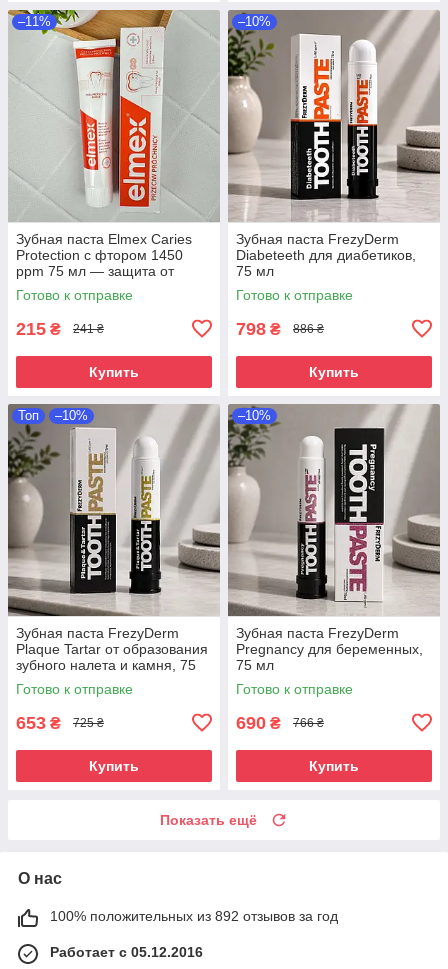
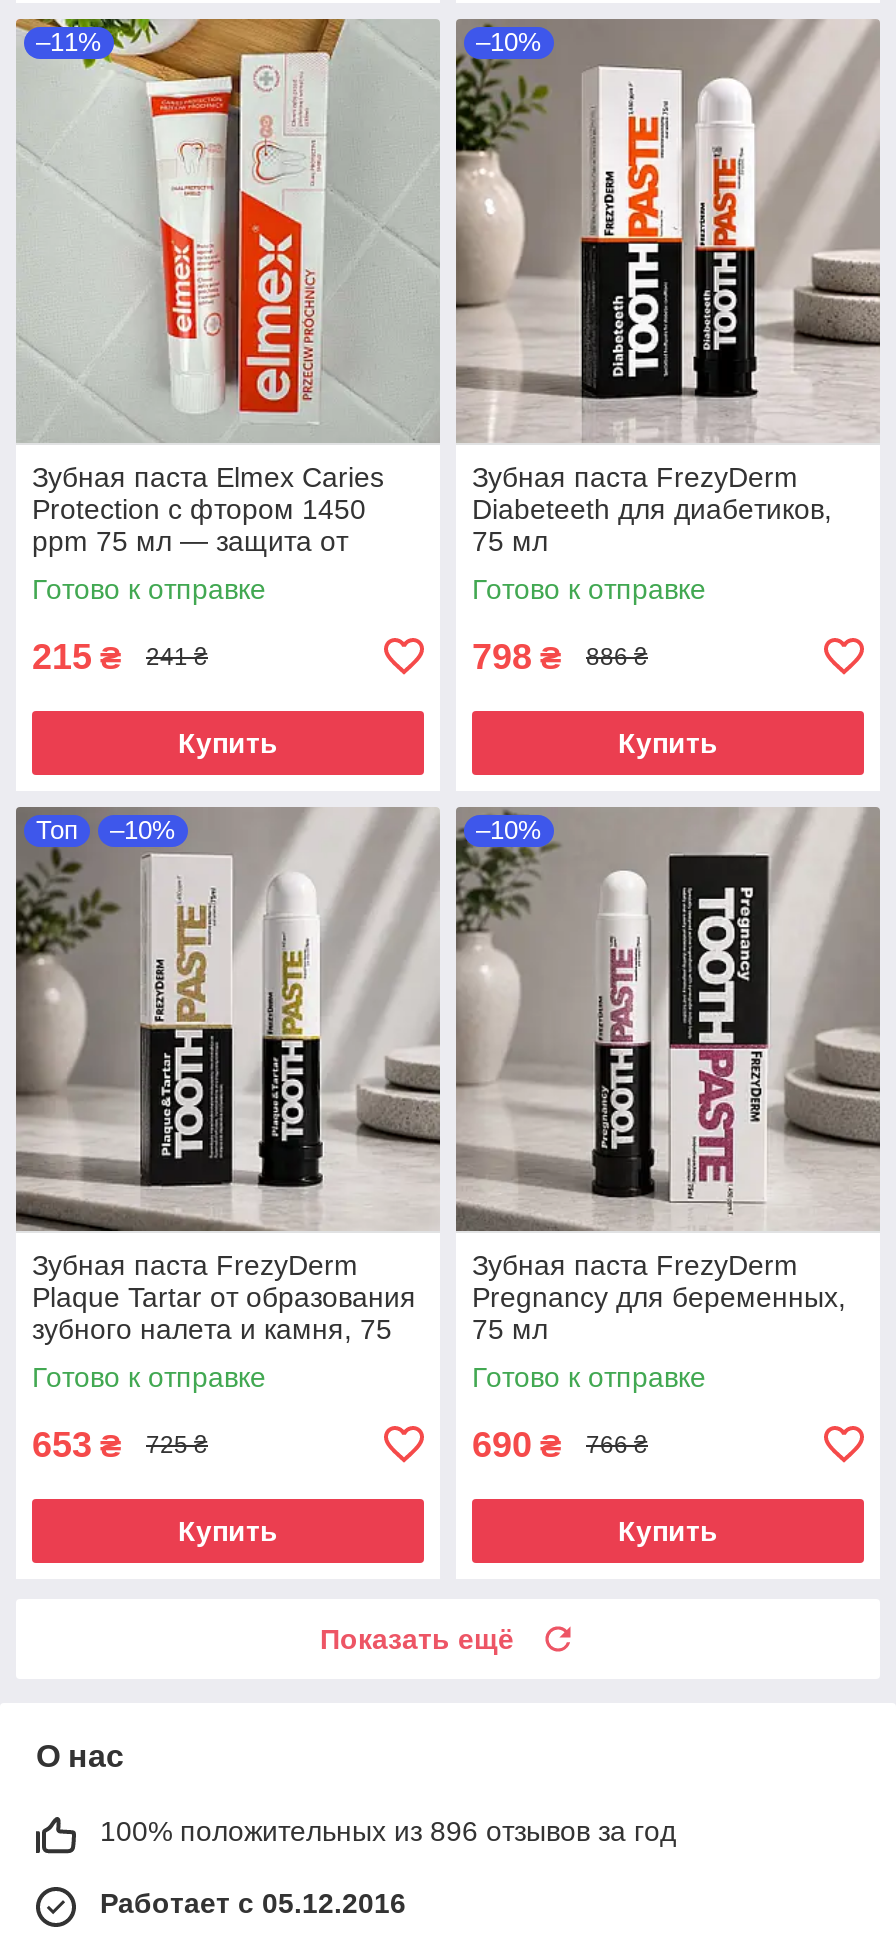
[50,908,338,924] 100% положительных из 892 отзывов за год -> [100,1815,676,1847] 100% положительных из 896 отзывов за год

